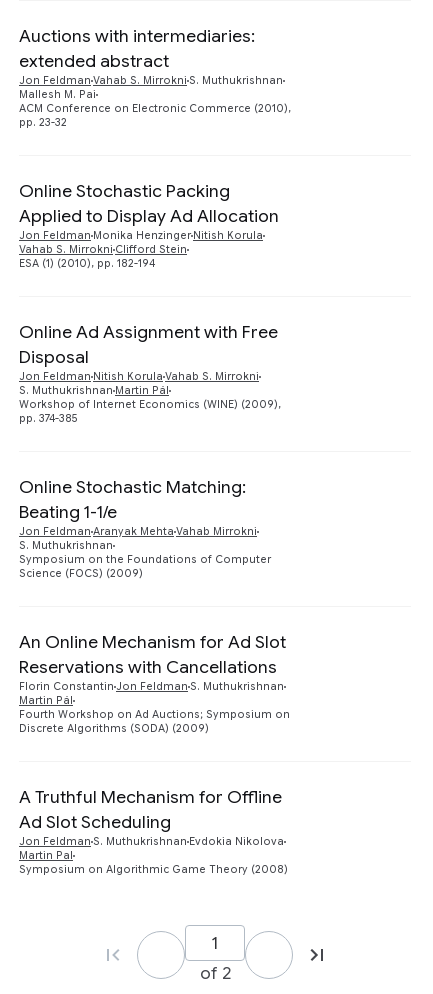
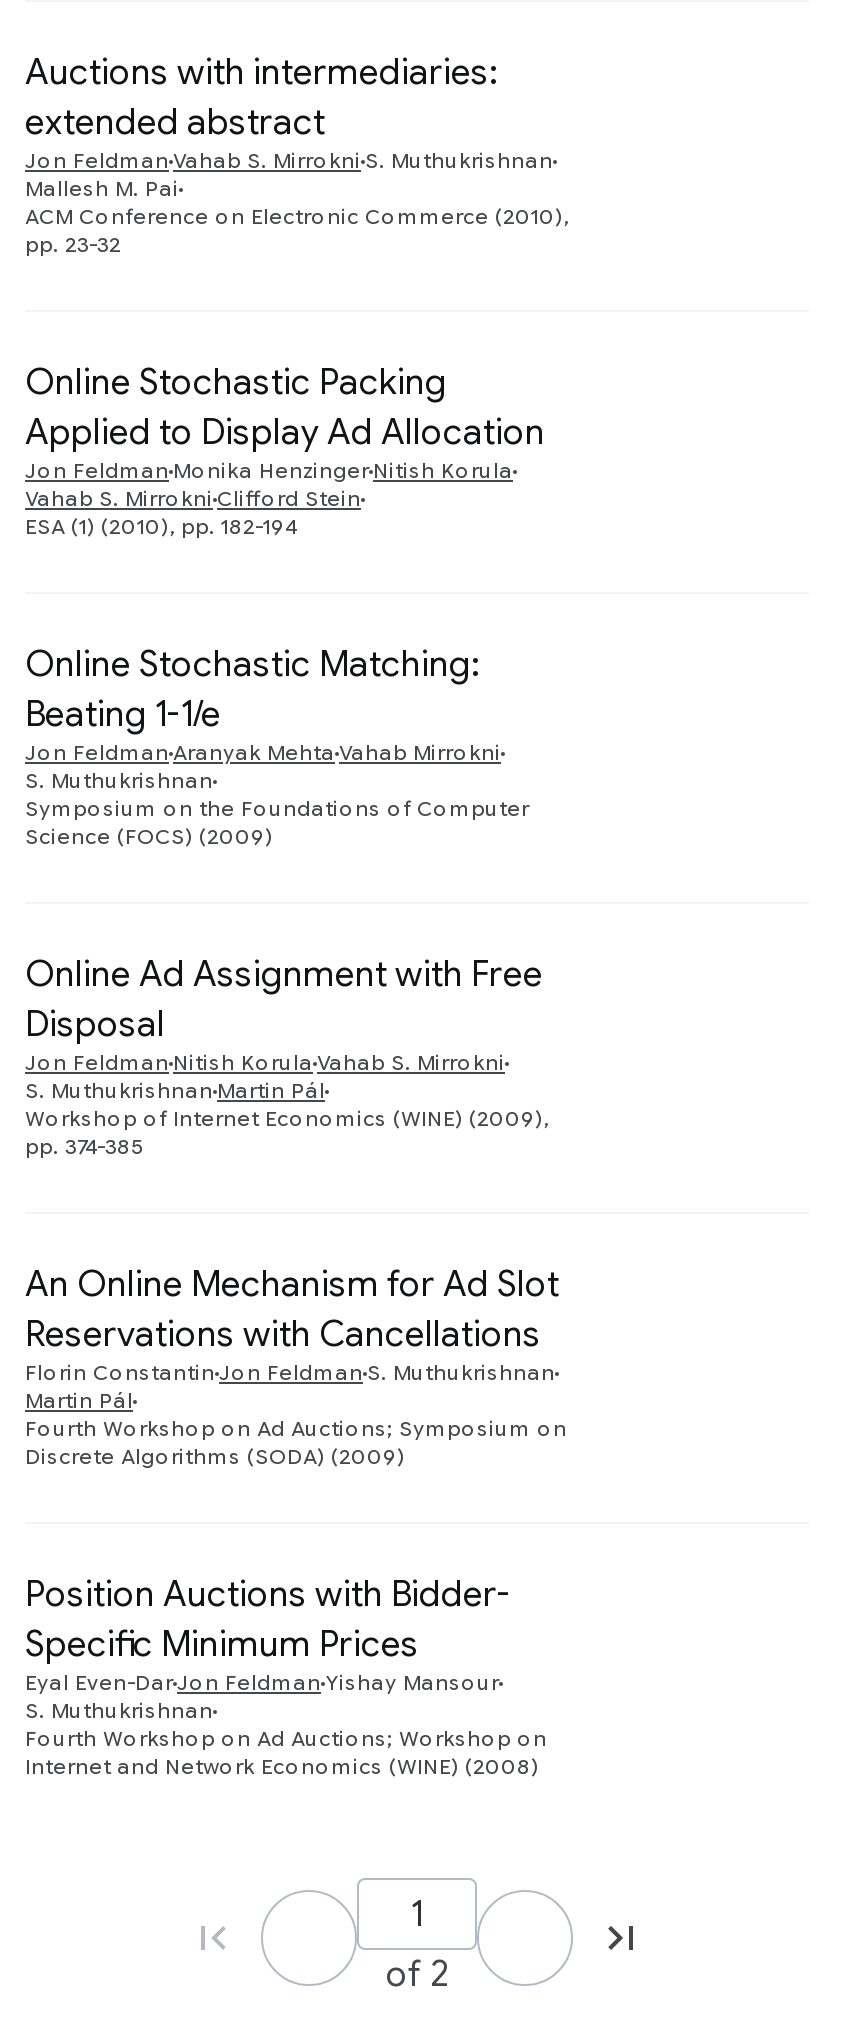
moved [19,321,281,425] -> [25,952,549,1160]: Online Ad Assignment with Free | Disposal | Jon Feldman Nitish Korula Vahab S. Mirrokni | S. Muthukrishnan Martin Pál | Workshop of Internet Economics (WINE) (2009), | pp. 374-385
moved [19,476,271,580] -> [25,642,529,850]: Online Stochastic Matching: | Beating 1-1/e | Jon Feldman Aranyak Mehta Vahab Mirrokni | S. Muthukrishnan | Symposium on the Foundations of Computer | Science (FOCS) (2009)
[19,786,288,876] A Truthful Mechanism for Offline | Ad Slot Scheduling | Jon Feldman S. Muthukrishnan Evdokia Nikolova | Martin Pal | Symposium on Algorithmic Game Theory (2008) -> [25,1572,547,1780] Position Auctions with Bidder- | Specific Minimum Prices | Eyal Even-Dar Jon Feldman Yishay Mansour | S. Muthukrishnan | Fourth Workshop on Ad Auctions; Workshop on | Internet and Network Economics (WINE) (2008)

